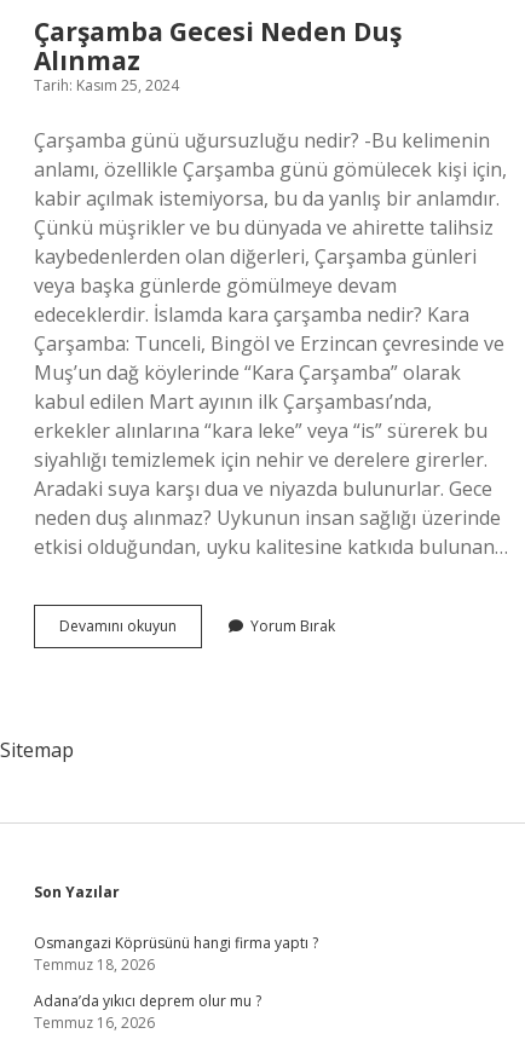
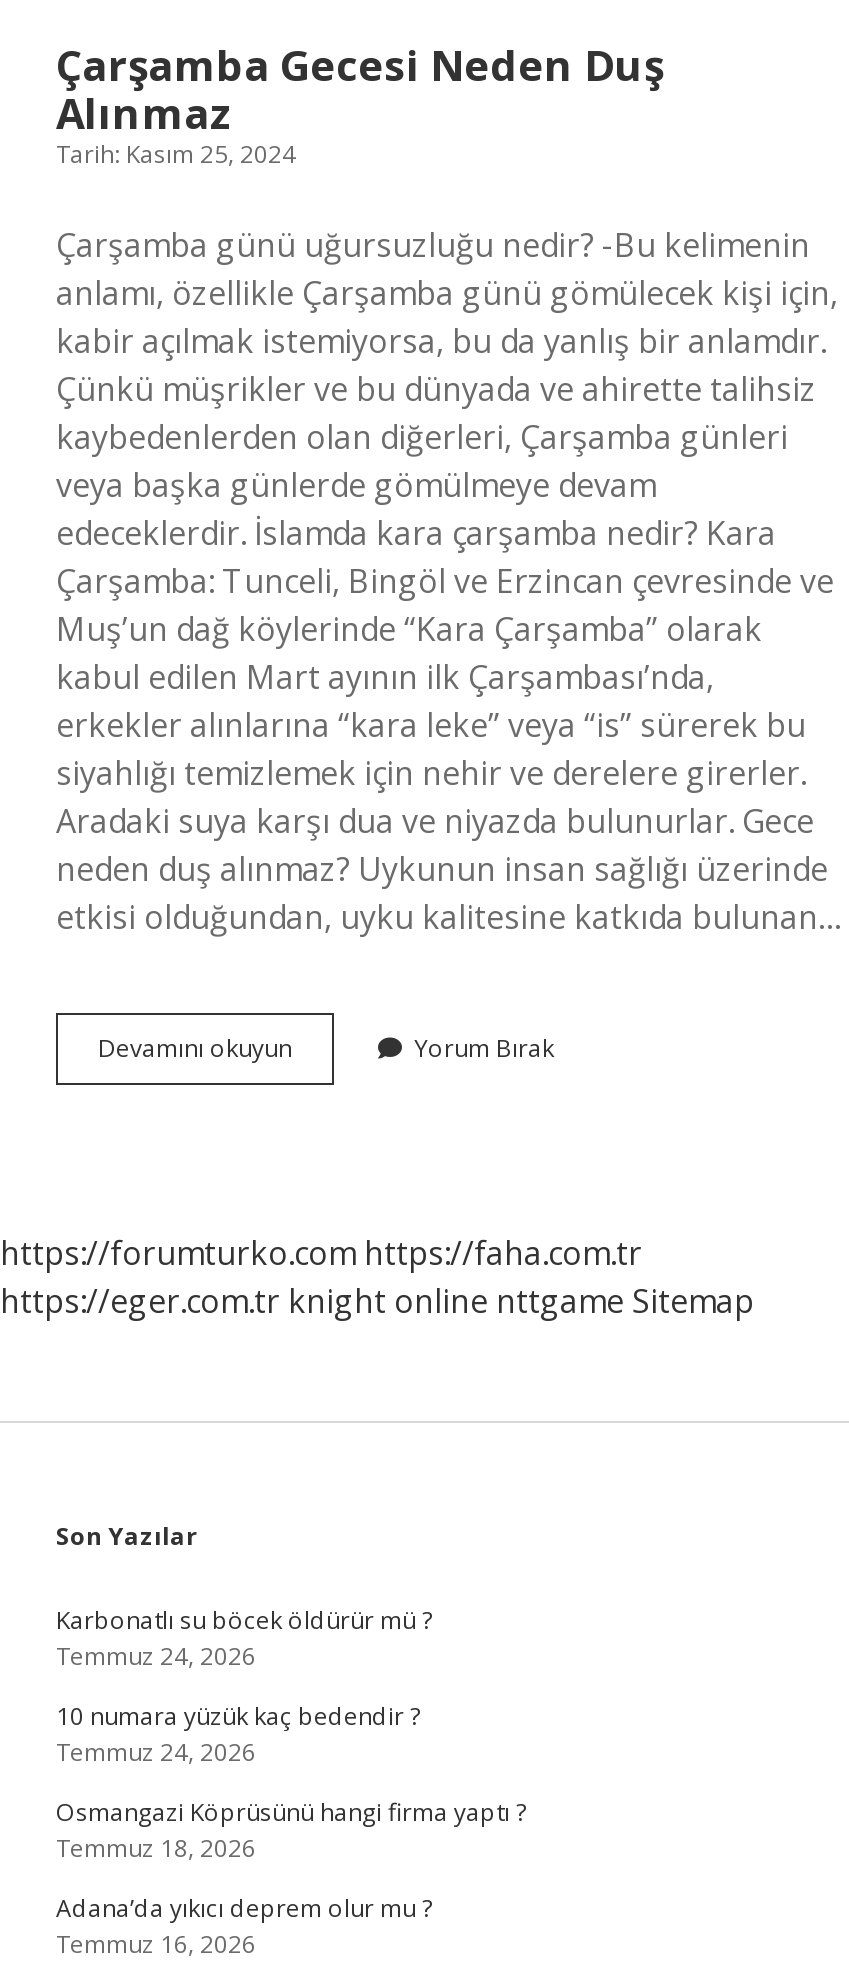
[0,737,74,763] Sitemap -> [0,1231,754,1323] https://forumturko.com https://faha.com.tr | https://eger.com.tr knight online nttgame Sitemap
none -> [56,1603,432,1769] Karbonatlı su böcek öldürür mü ? | Temmuz 24, 2026 | 10 numara yüzük kaç bedendir ? | Temmuz 24, 2026

